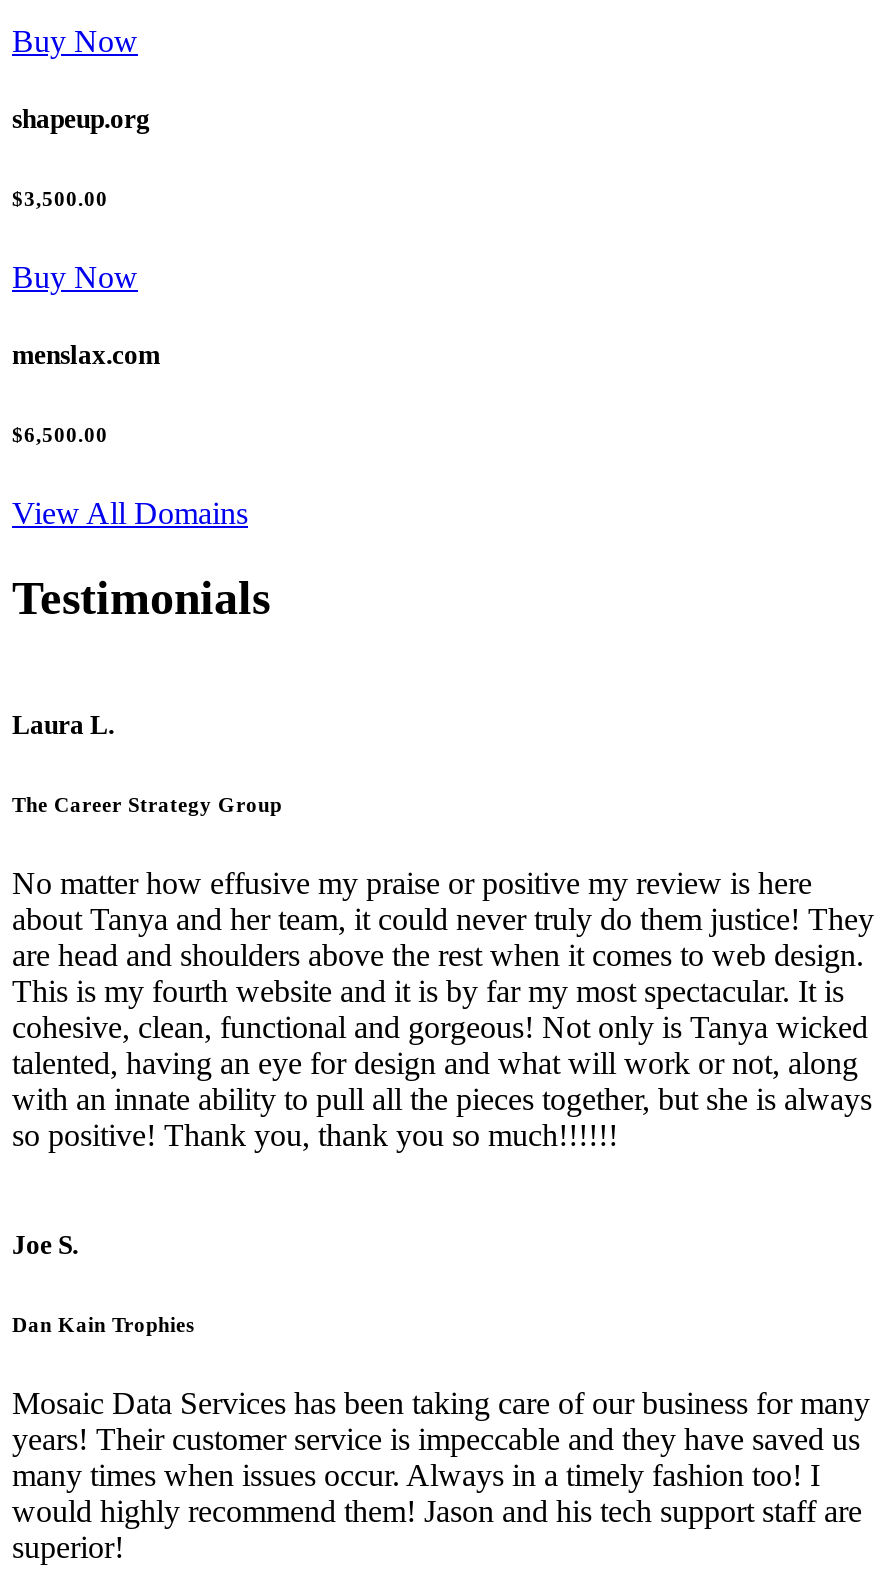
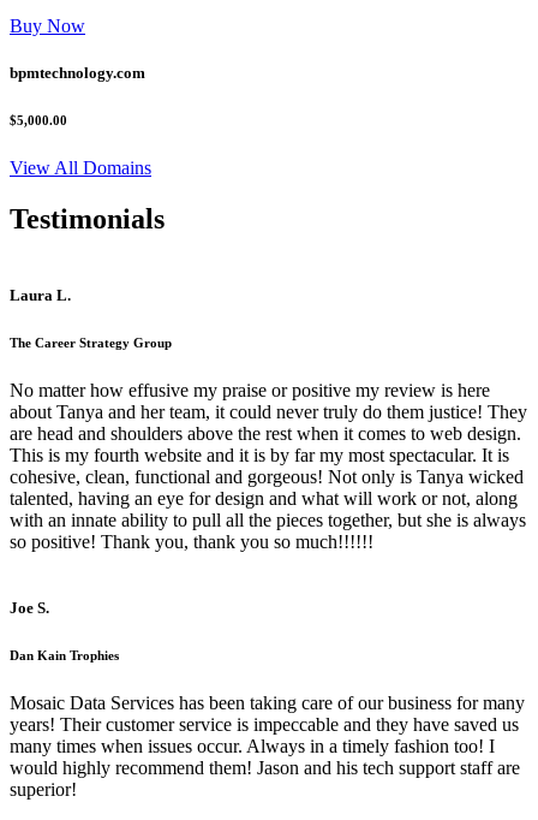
[12,104,160,447] shapeup.org | $3,500.00 | Buy Now | menslax.com | $6,500.00 -> [10,64,145,128] bpmtechnology.com | $5,000.00

